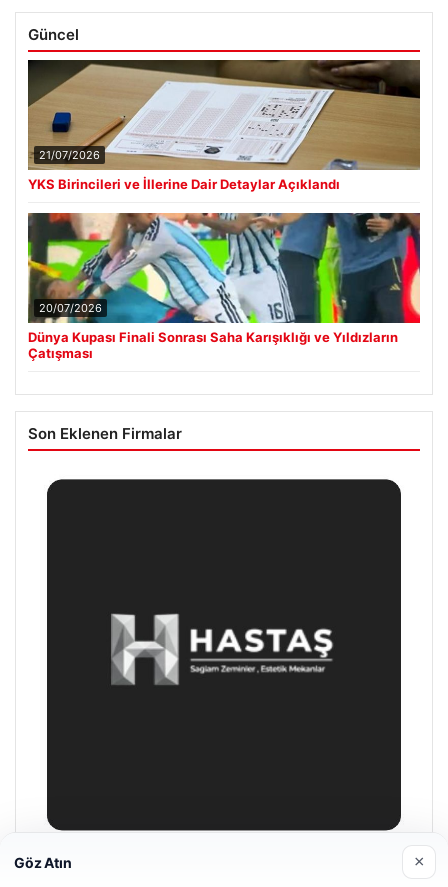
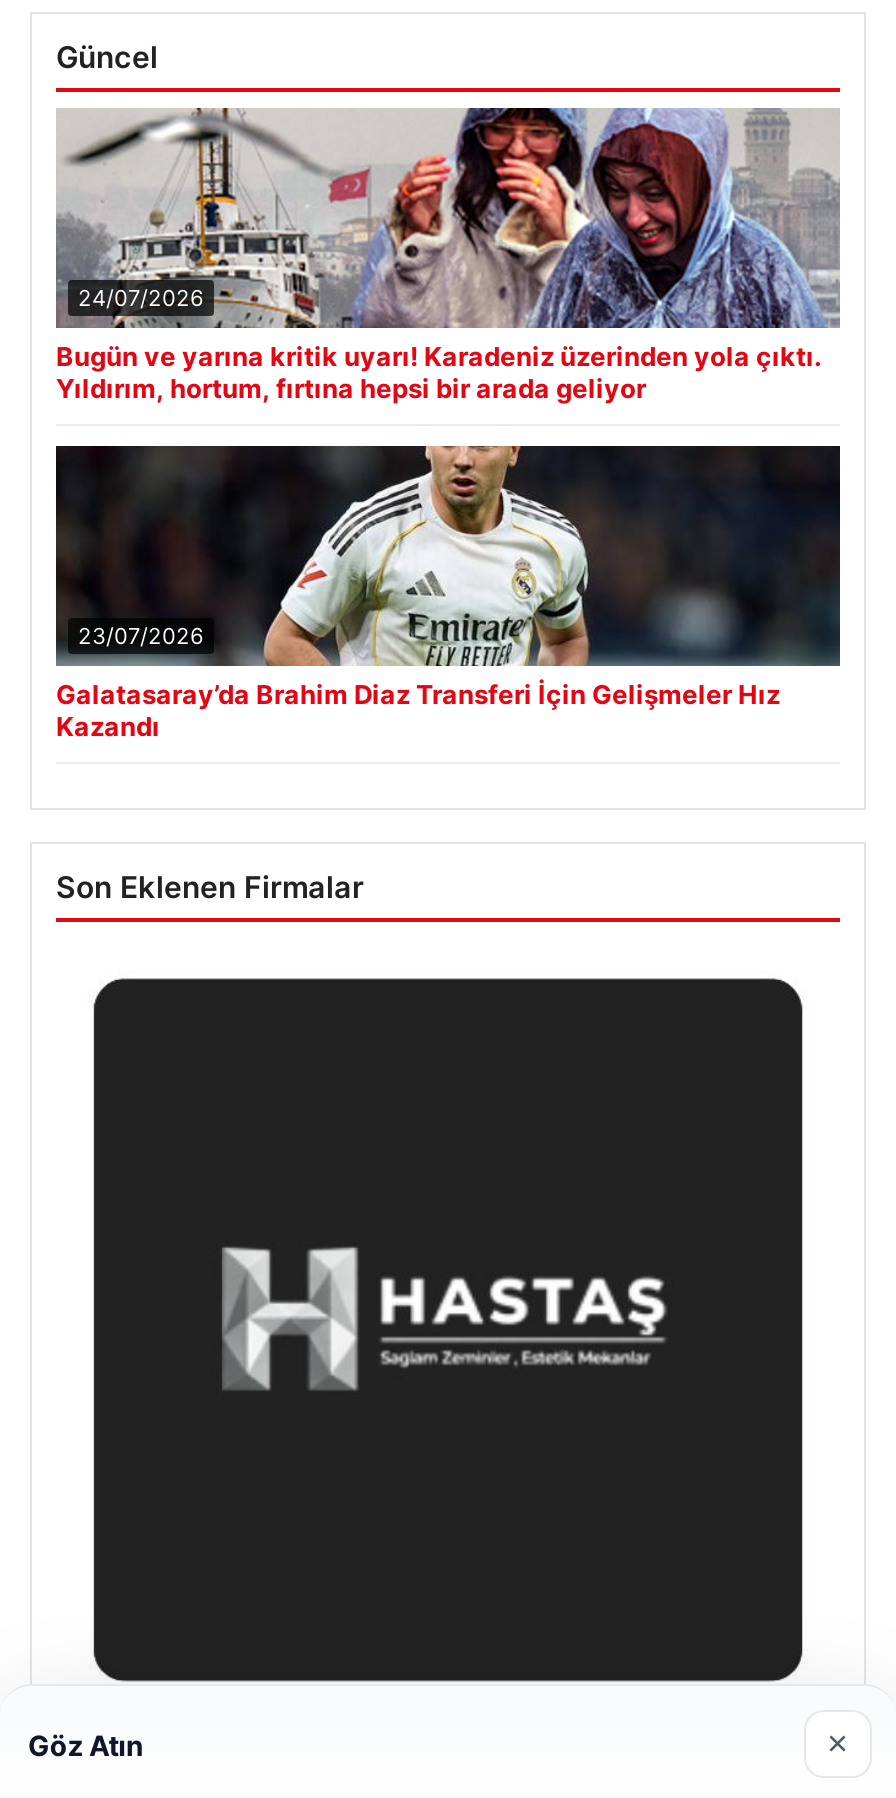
[27,48,420,162] [image] | 21/07/2026 -> [56,106,840,328] [image] | 24/07/2026
[28,176,340,192] YKS Birincileri ve İllerine Dair Detaylar Açıklandı -> [56,343,822,407] Bugün ve yarına kritik uyarı! Karadeniz üzerinden yola çıktı. | Yıldırım, hortum, fırtına hepsi bir arada geliyor
[27,212,421,324] [image] | 20/07/2026 -> [54,444,842,668] [image] | 23/07/2026
[28,329,398,361] Dünya Kupası Finali Sonrası Saha Karışıklığı ve Yıldızların | Çatışması -> [56,681,780,745] Galatasaray’da Brahim Diaz Transferi İçin Gelişmeler Hız | Kazandı

